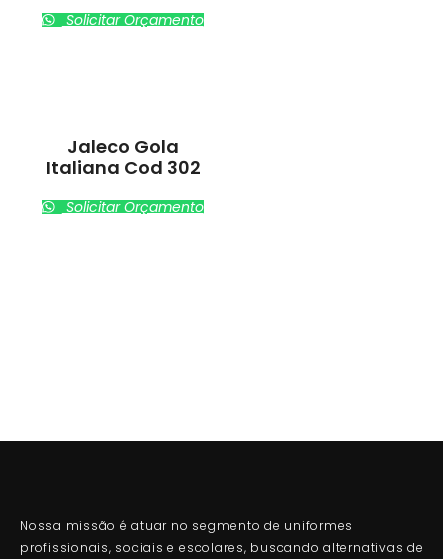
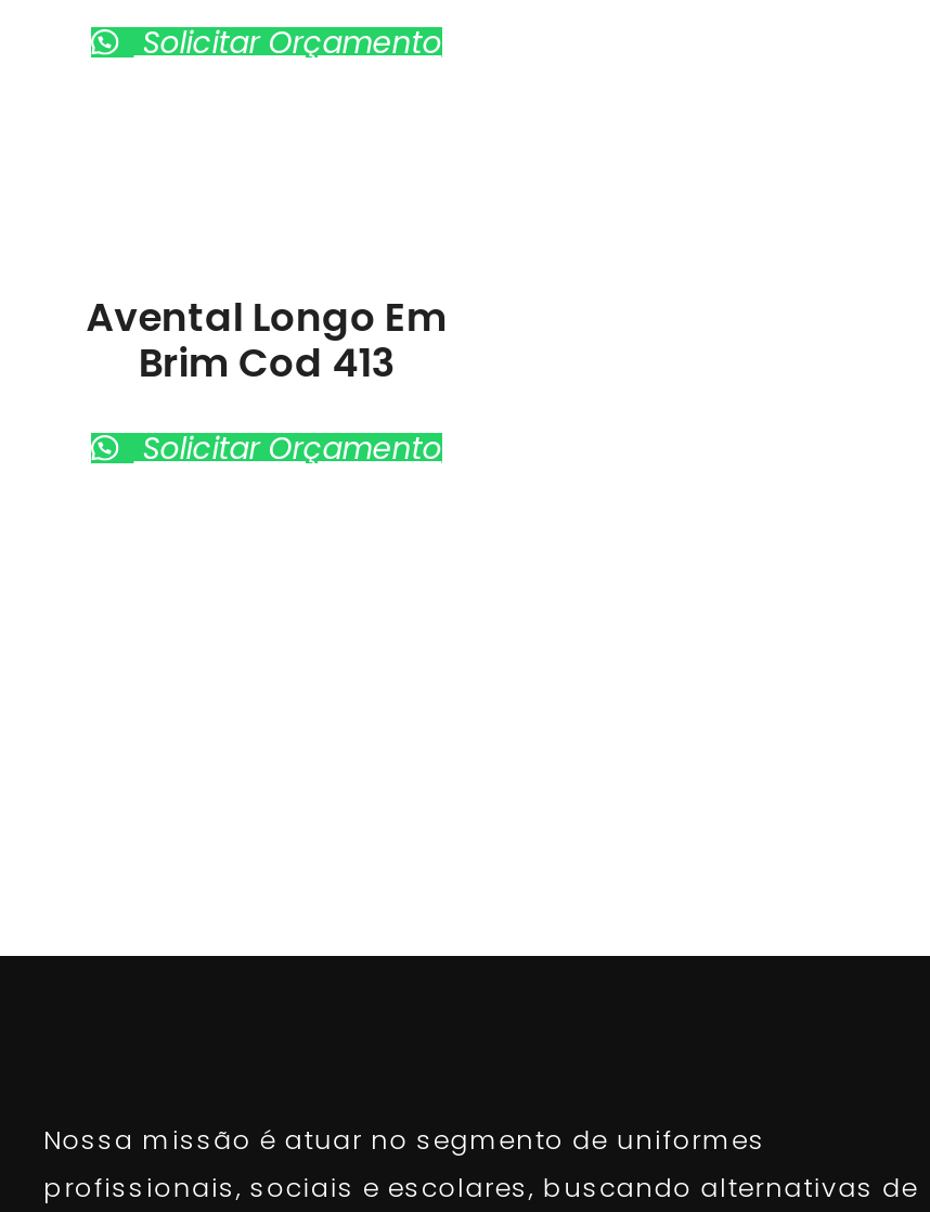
[46,134,201,180] Jaleco Gola | Italiana Cod 302 -> [86,290,448,390] Avental Longo Em | Brim Cod 413

